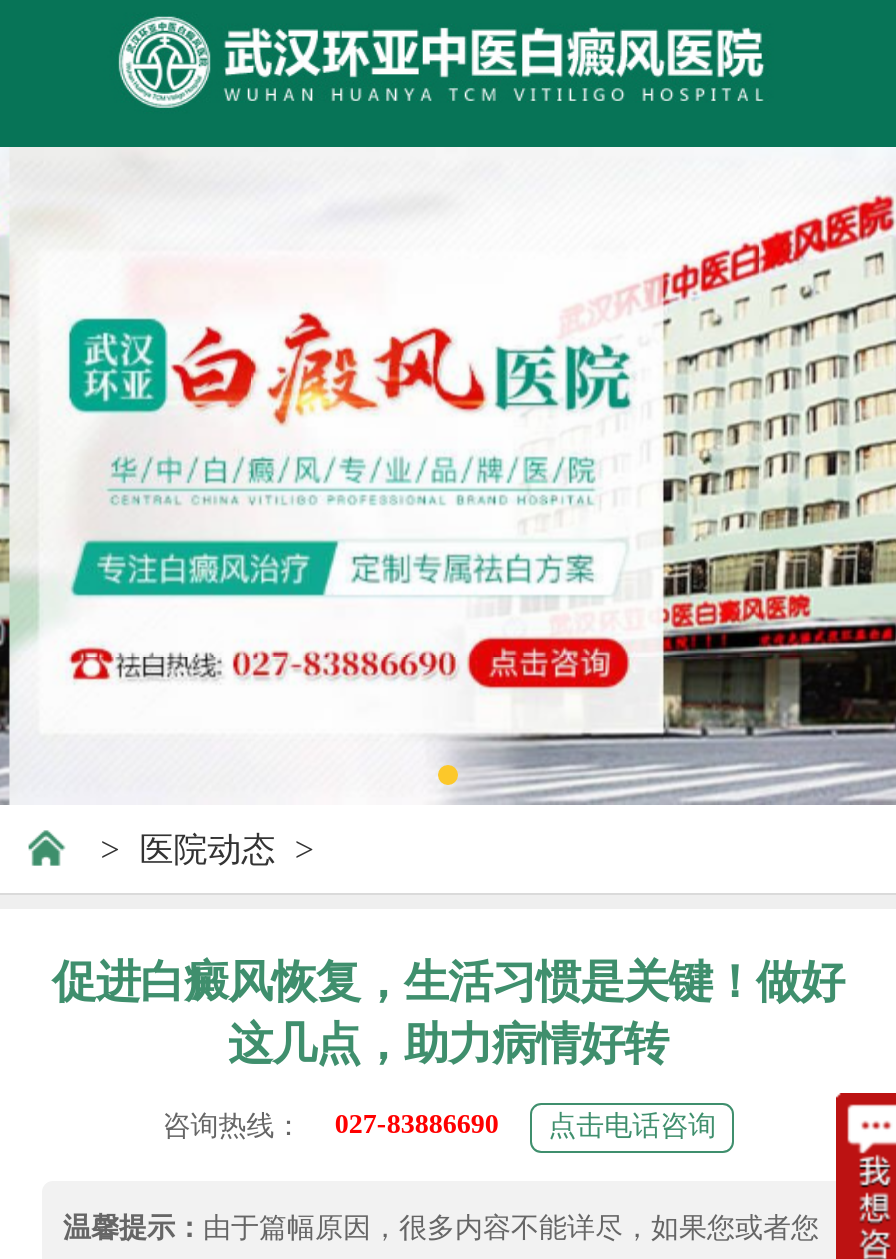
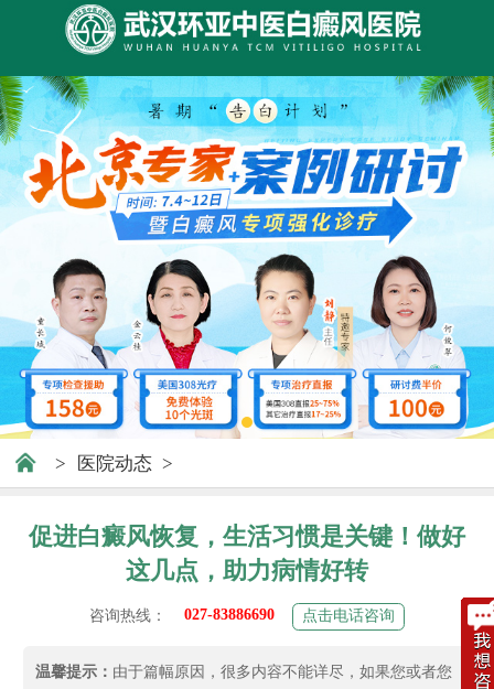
[6,145,890,805] [image] -> [3,75,491,439] [image]

